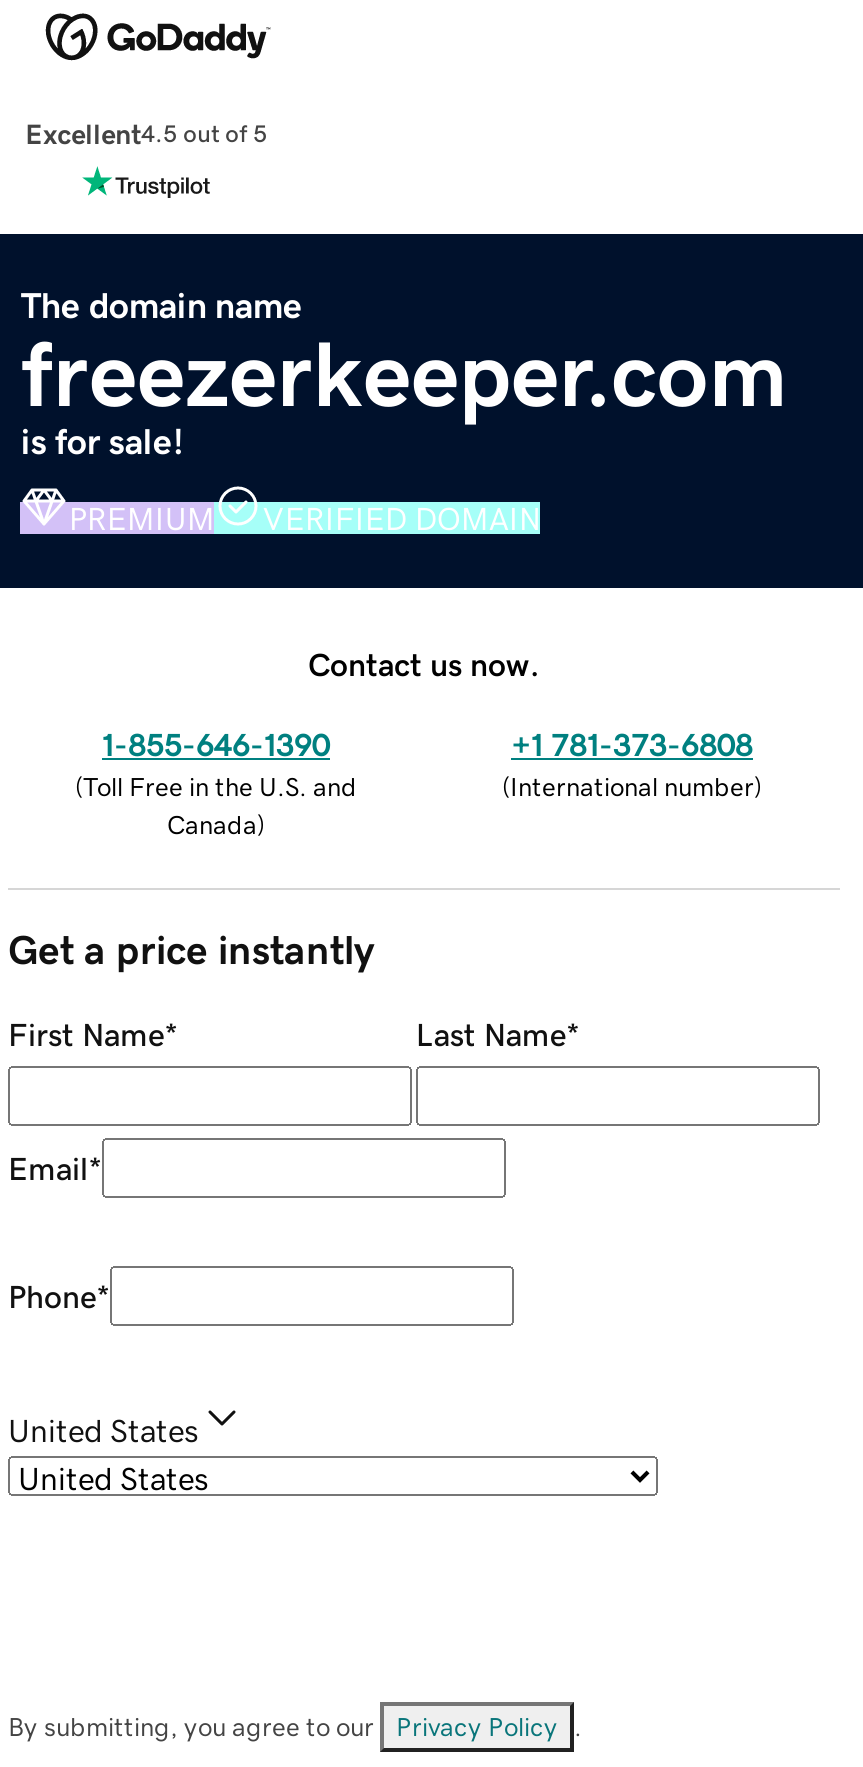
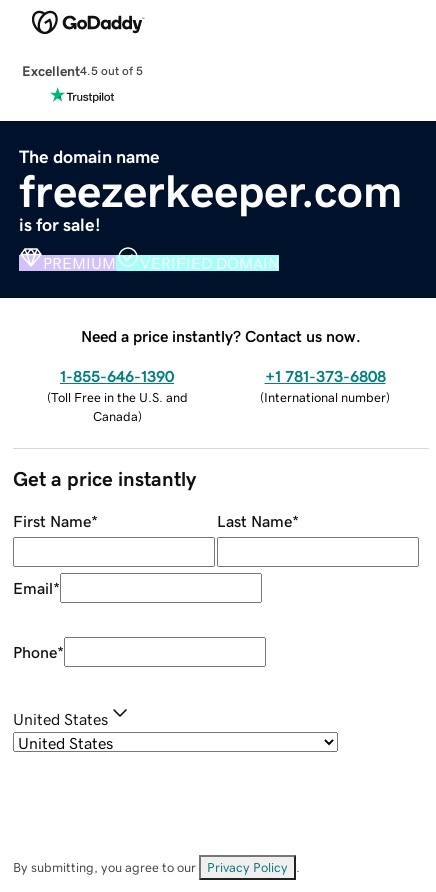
[308,647,540,679] Contact us now. -> [81,328,361,344] Need a price instantly? Contact us now.

